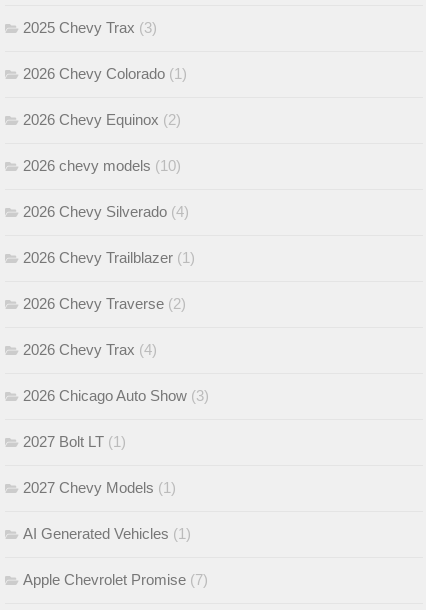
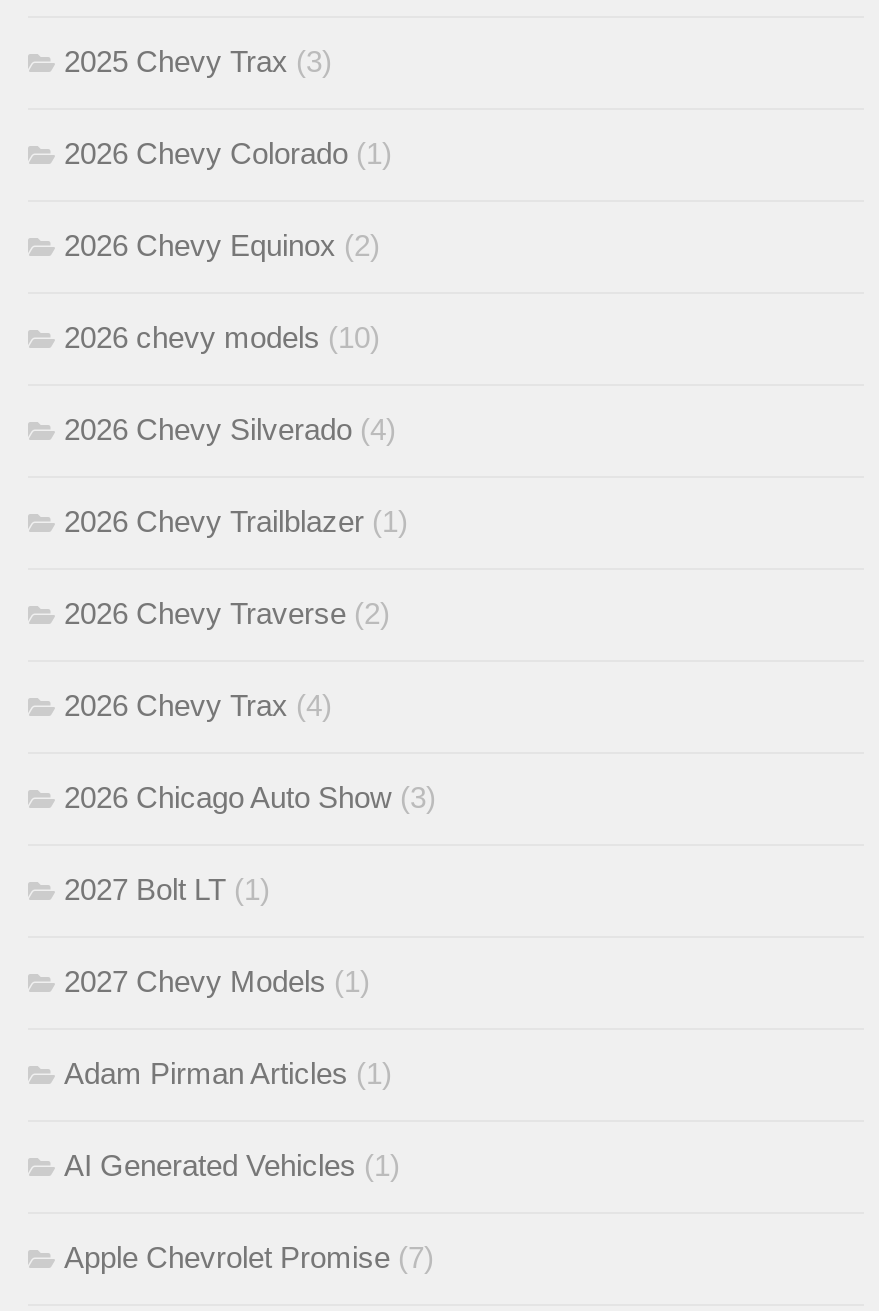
none -> [64,1055,392,1089] Adam Pirman Articles (1)

